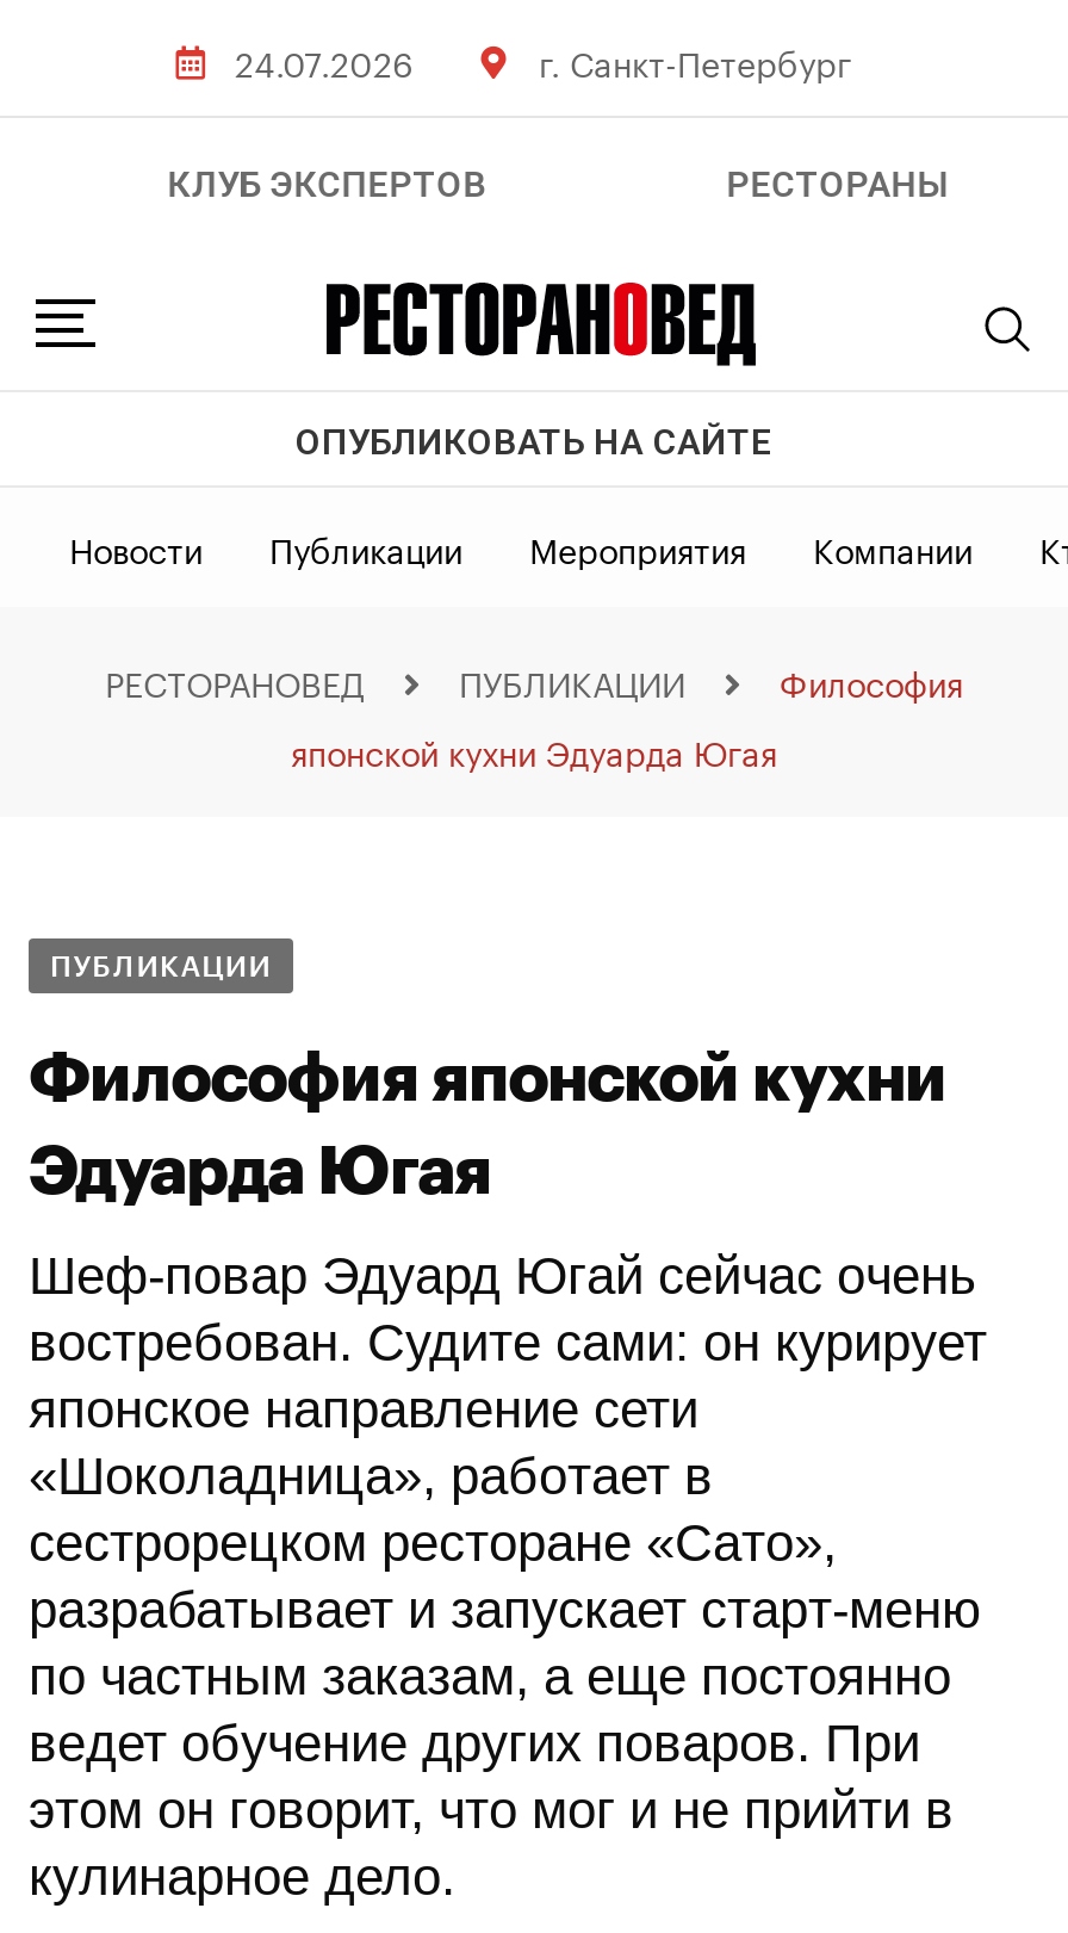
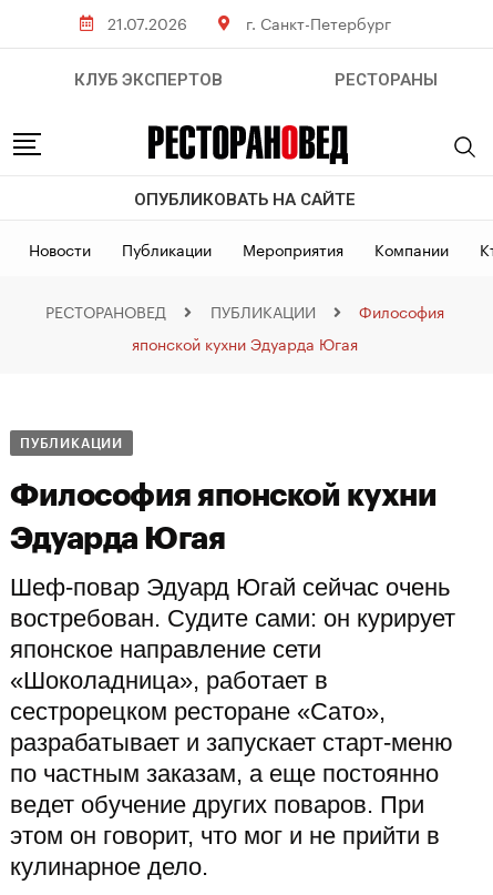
[235,33,414,86] 24.07.2026 -> [107,9,187,34] 21.07.2026

